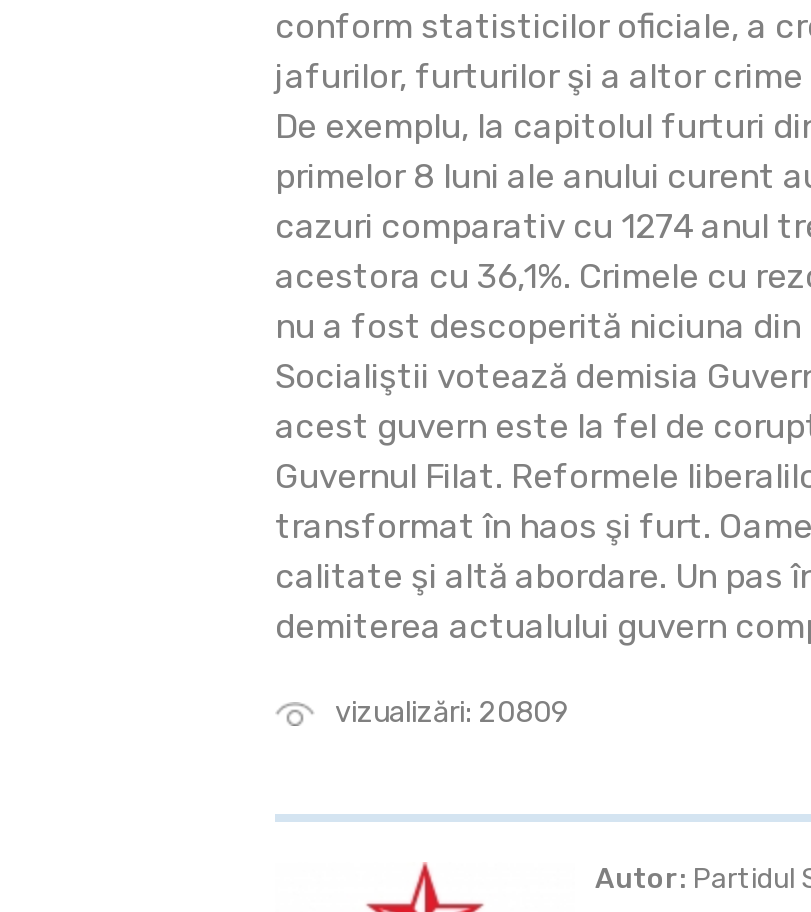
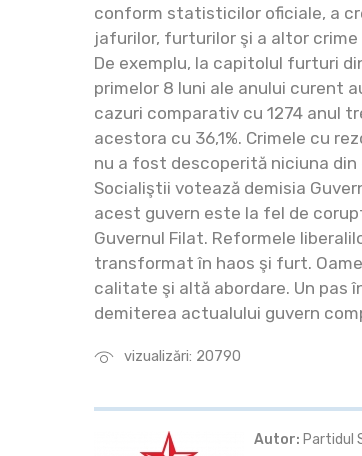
[335,694,569,730] vizualizări: 20809 -> [124,347,241,365] vizualizări: 20790

